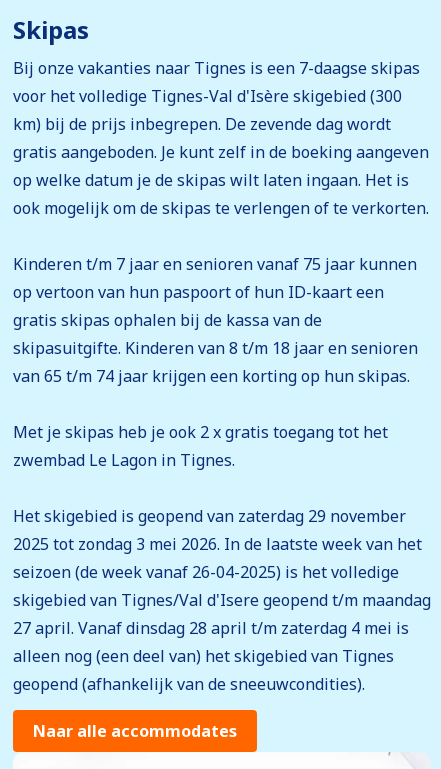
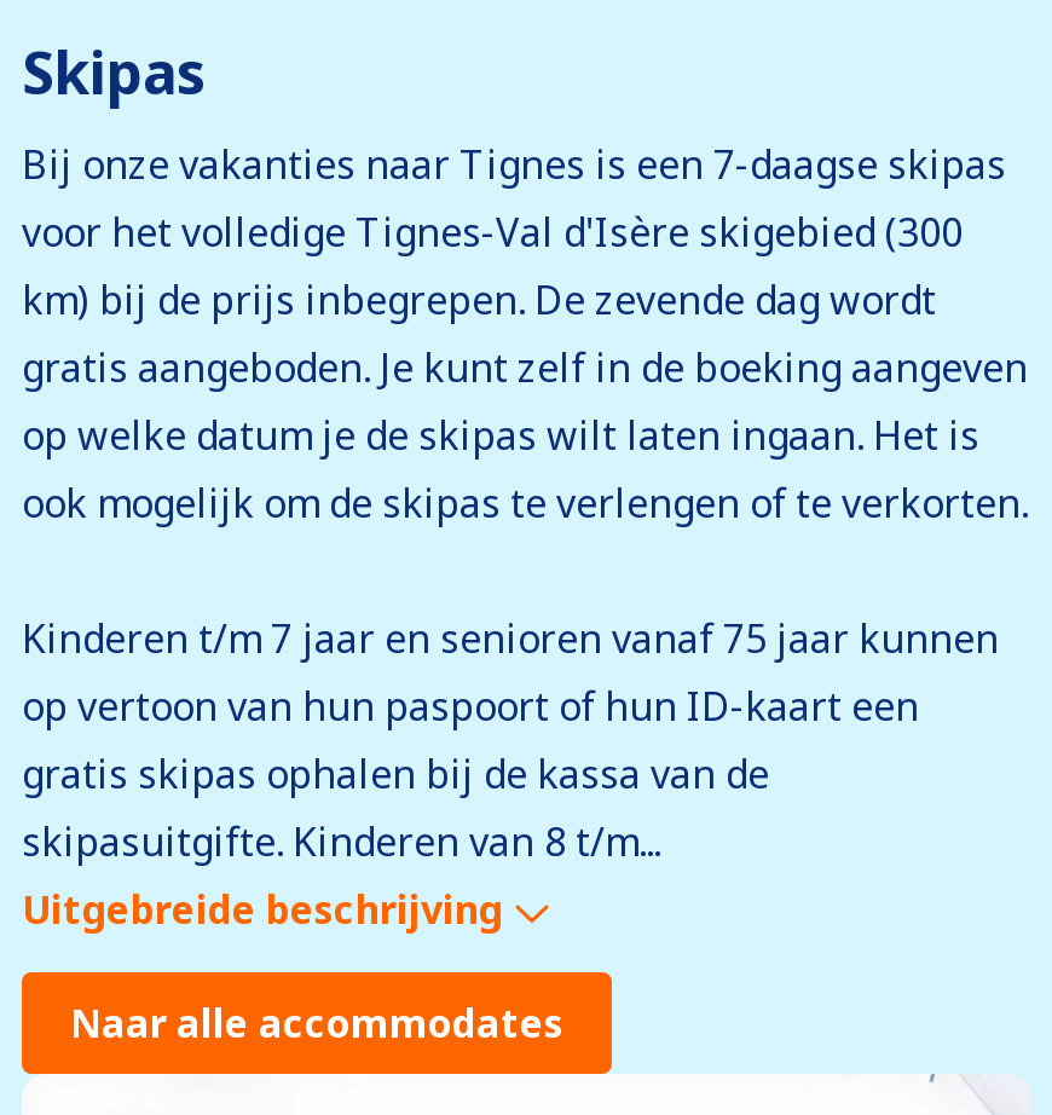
[13,336,431,694] skipasuitgifte. Kinderen van 8 t/m 18 jaar en senioren | van 65 t/m 74 jaar krijgen een korting op hun skipas. | Met je skipas heb je ook 2 x gratis toegang tot het | zwembad Le Lagon in Tignes. | Het skigebied is geopend van zaterdag 29 november | 2025 tot zondag 3 mei 2026. In de laatste week van het | seizoen (de week vanaf 26-04-2025) is het volledige | skigebied van Tignes/Val d'Isere geopend t/m maandag | 27 april. Vanaf dinsdag 28 april t/m zaterdag 4 mei is | alleen nog (een deel van) het skigebied van Tignes | geopend (afhankelijk van de sneeuwcondities). -> [22,814,660,935] skipasuitgifte. Kinderen van 8 t/m... | Uitgebreide beschrijving

